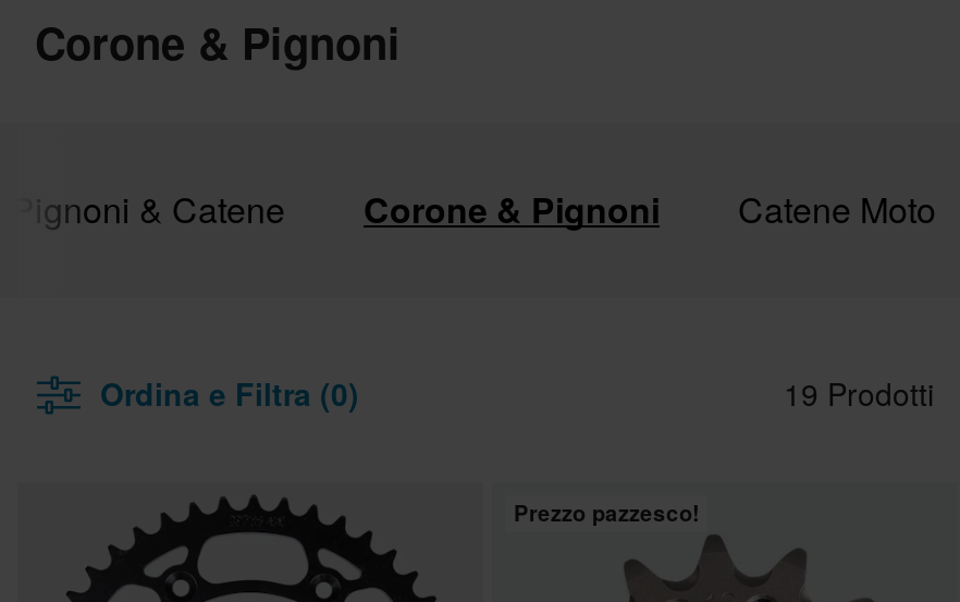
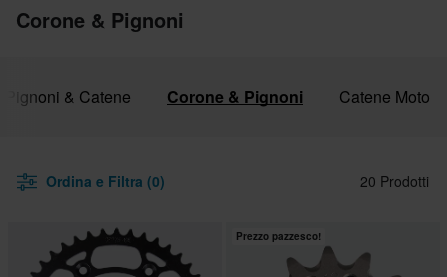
[784,371,934,415] 19 Prodotti -> [360,171,429,191] 20 Prodotti

